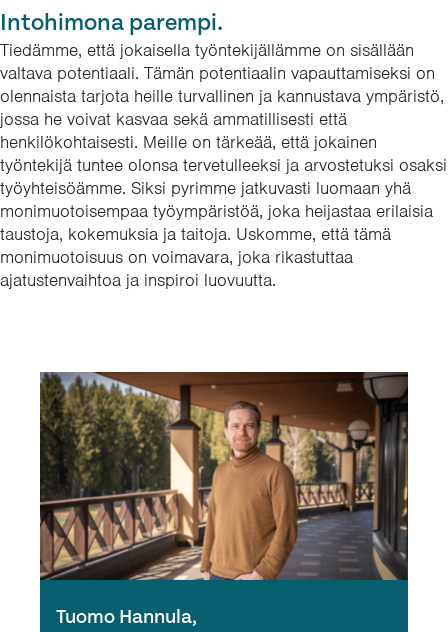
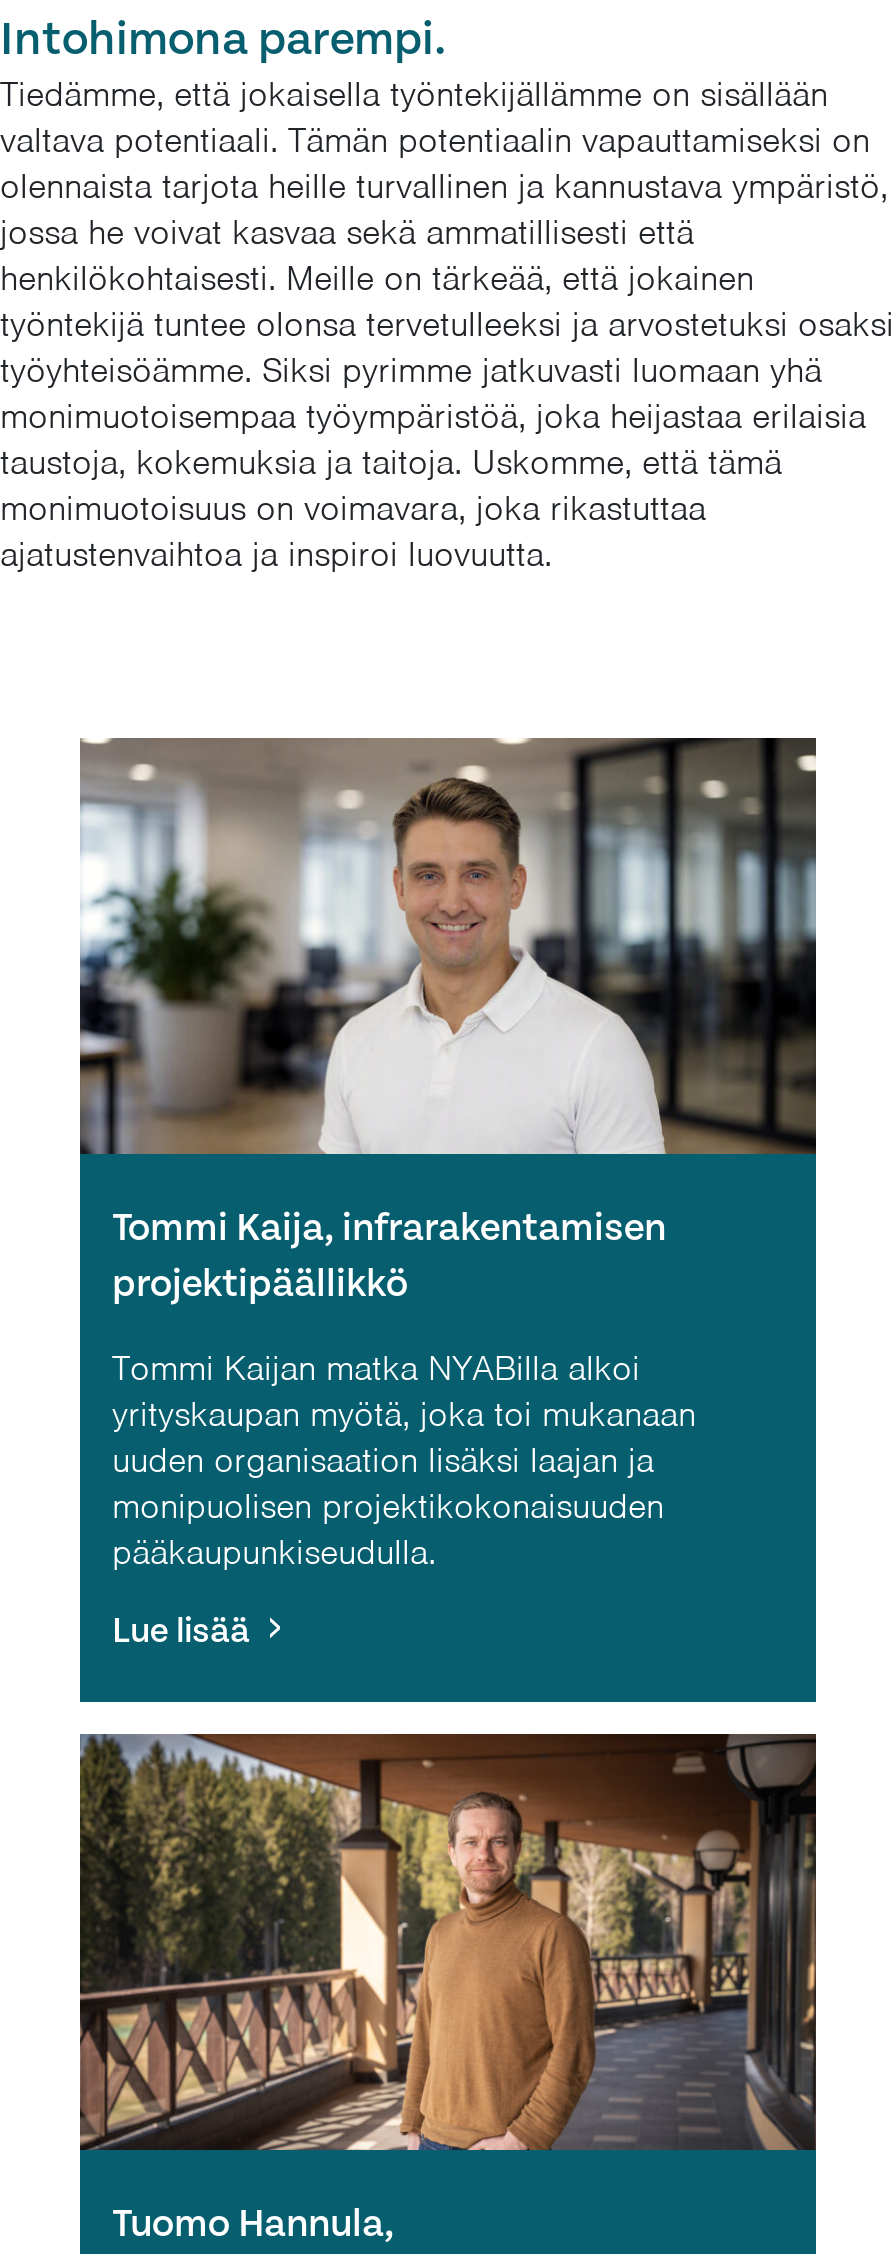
none -> [78,738,818,1652] [image] | Tommi Kaija, infrarakentamisen | projektipäällikkö | Tommi Kaijan matka NYABilla alkoi | yrityskaupan myötä, joka toi mukanaan | uuden organisaation lisäksi laajan ja | monipuolisen projektikokonaisuuden | pääkaupunkiseudulla. | Lue lisää

